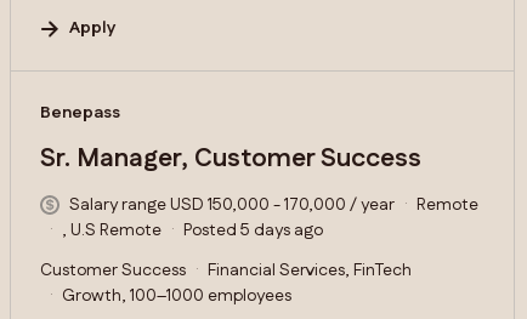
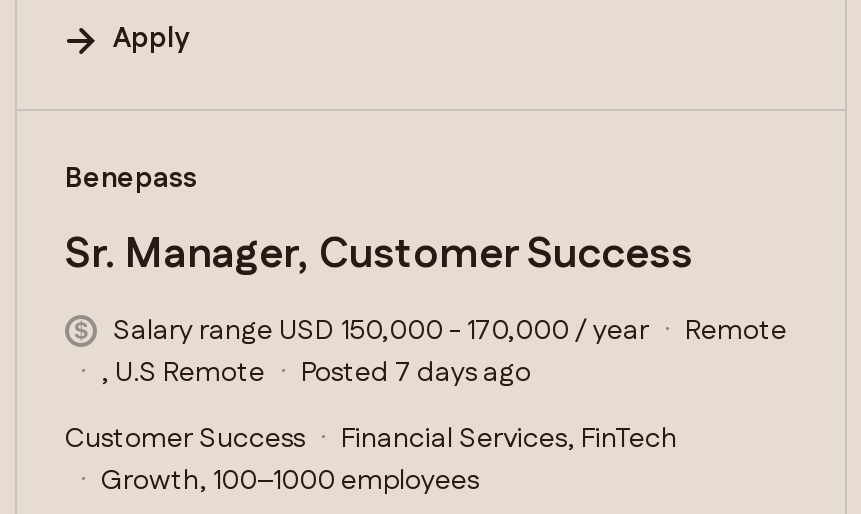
[183,218,323,243] Posted 5 days ago -> [301,353,531,393] Posted 7 days ago

